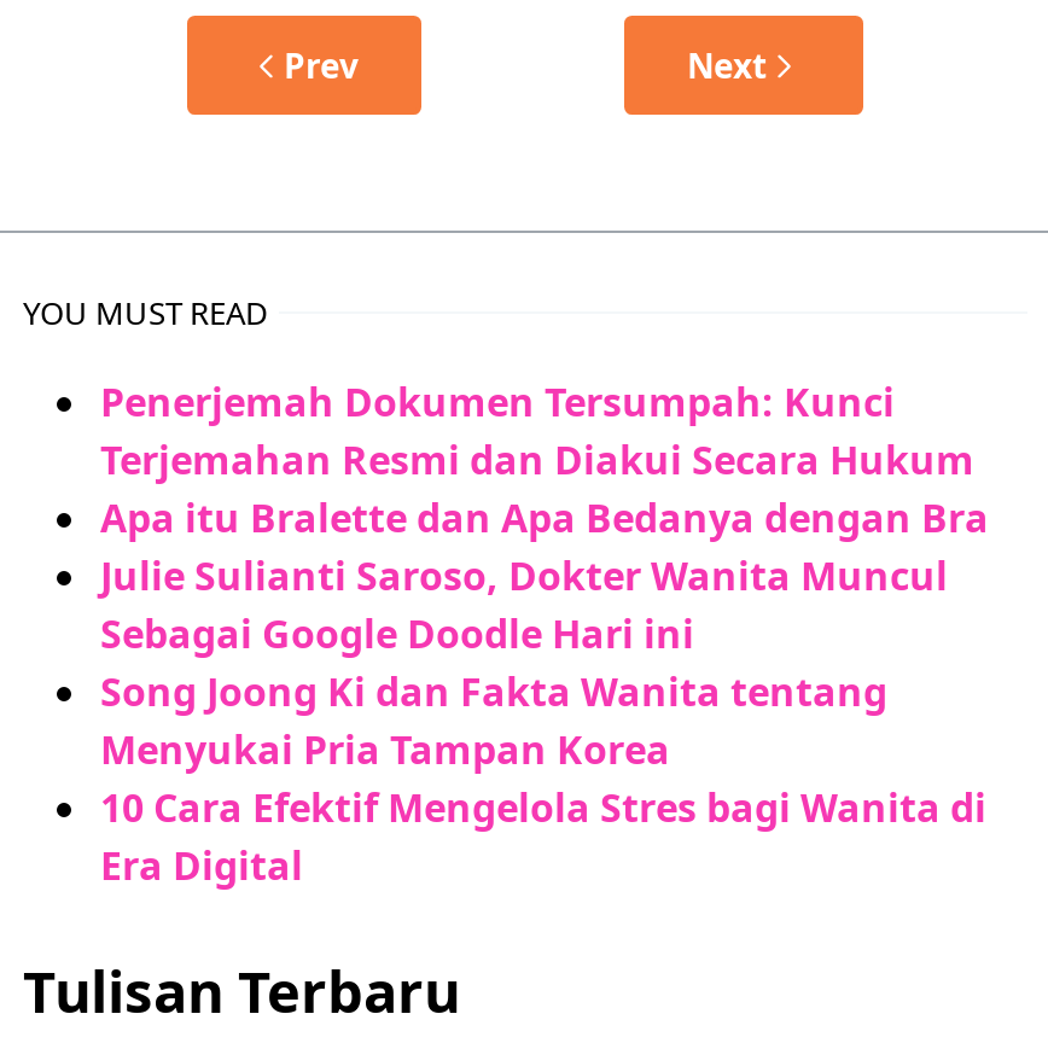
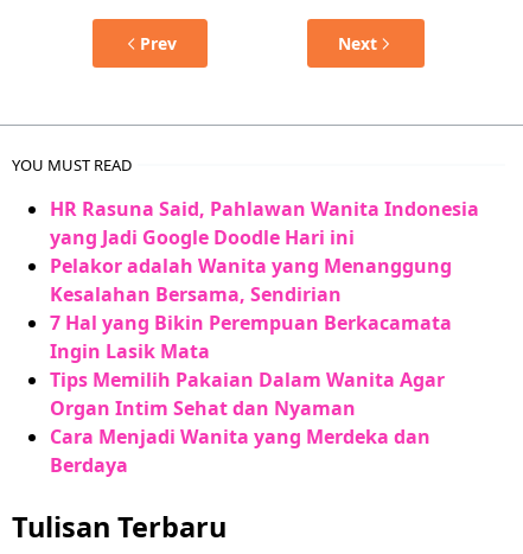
[100,376,989,892] Penerjemah Dokumen Tersumpah: Kunci | Terjemahan Resmi dan Diakui Secara Hukum | Apa itu Bralette dan Apa Bedanya dengan Bra | Julie Sulianti Saroso, Dokter Wanita Muncul | Sebagai Google Doodle Hari ini | Song Joong Ki dan Fakta Wanita tentang | Menyukai Pria Tampan Korea | 10 Cara Efektif Mengelola Stres bagi Wanita di | Era Digital -> [50,196,479,478] HR Rasuna Said, Pahlawan Wanita Indonesia | yang Jadi Google Doodle Hari ini | Pelakor adalah Wanita yang Menanggung | Kesalahan Bersama, Sendirian | 7 Hal yang Bikin Perempuan Berkacamata | Ingin Lasik Mata | Tips Memilih Pakaian Dalam Wanita Agar | Organ Intim Sehat dan Nyaman | Cara Menjadi Wanita yang Merdeka dan | Berdaya

